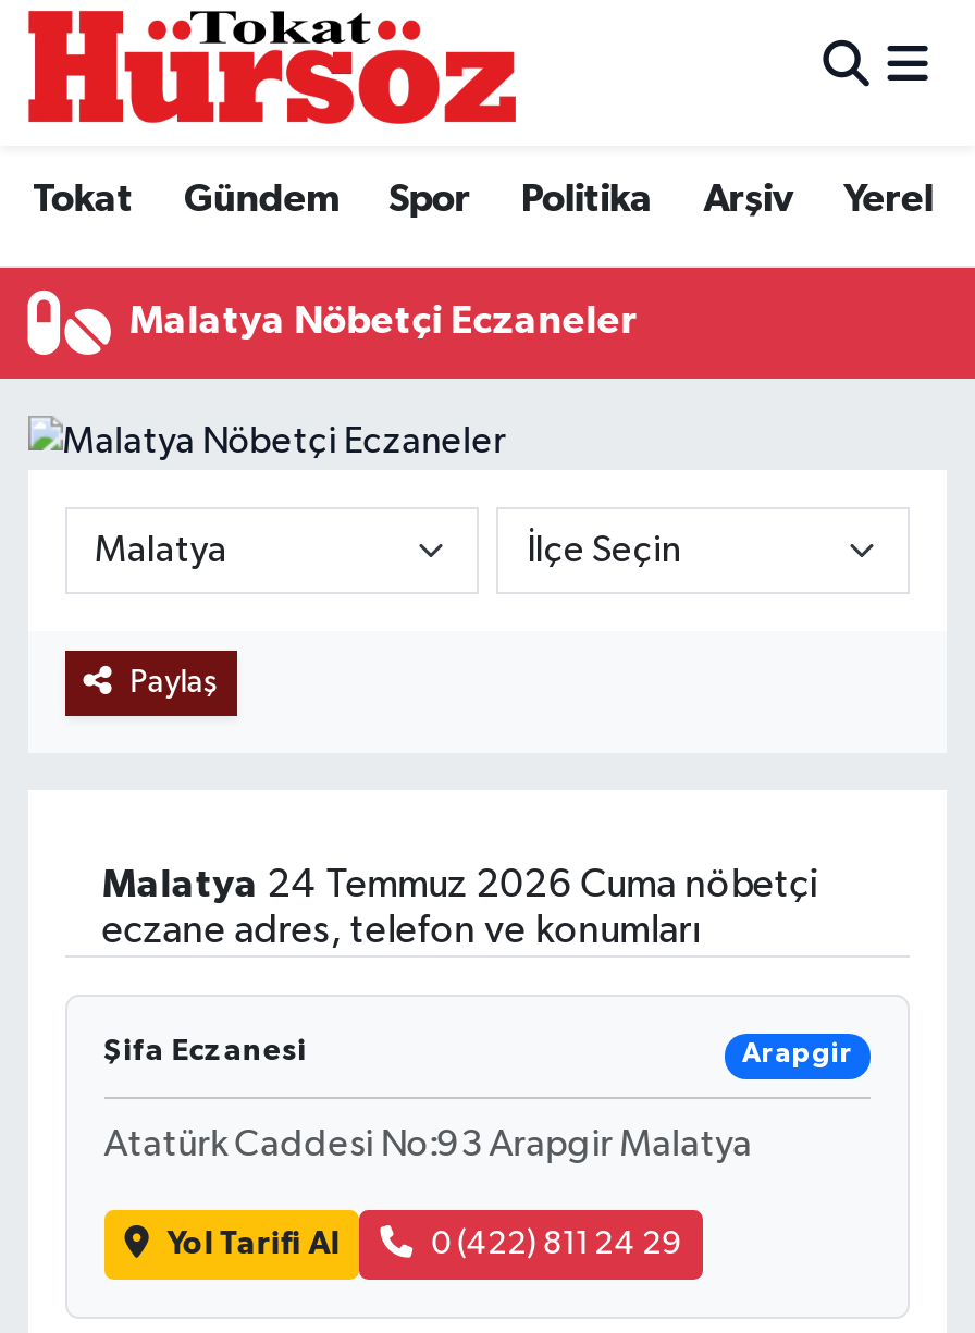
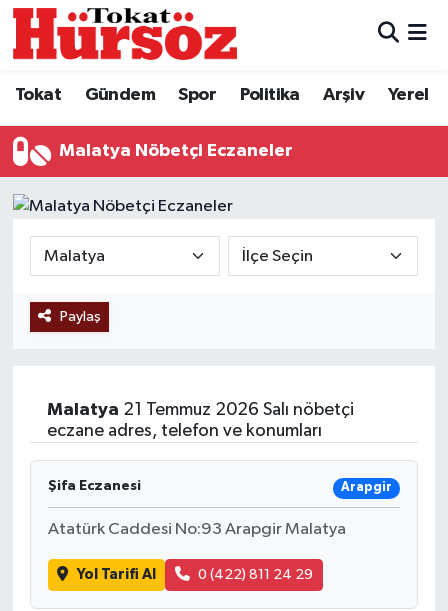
[102,866,818,905] Malatya 24 Temmuz 2026 Cuma nöbetçi -> [47,401,354,419] Malatya 21 Temmuz 2026 Salı nöbetçi

